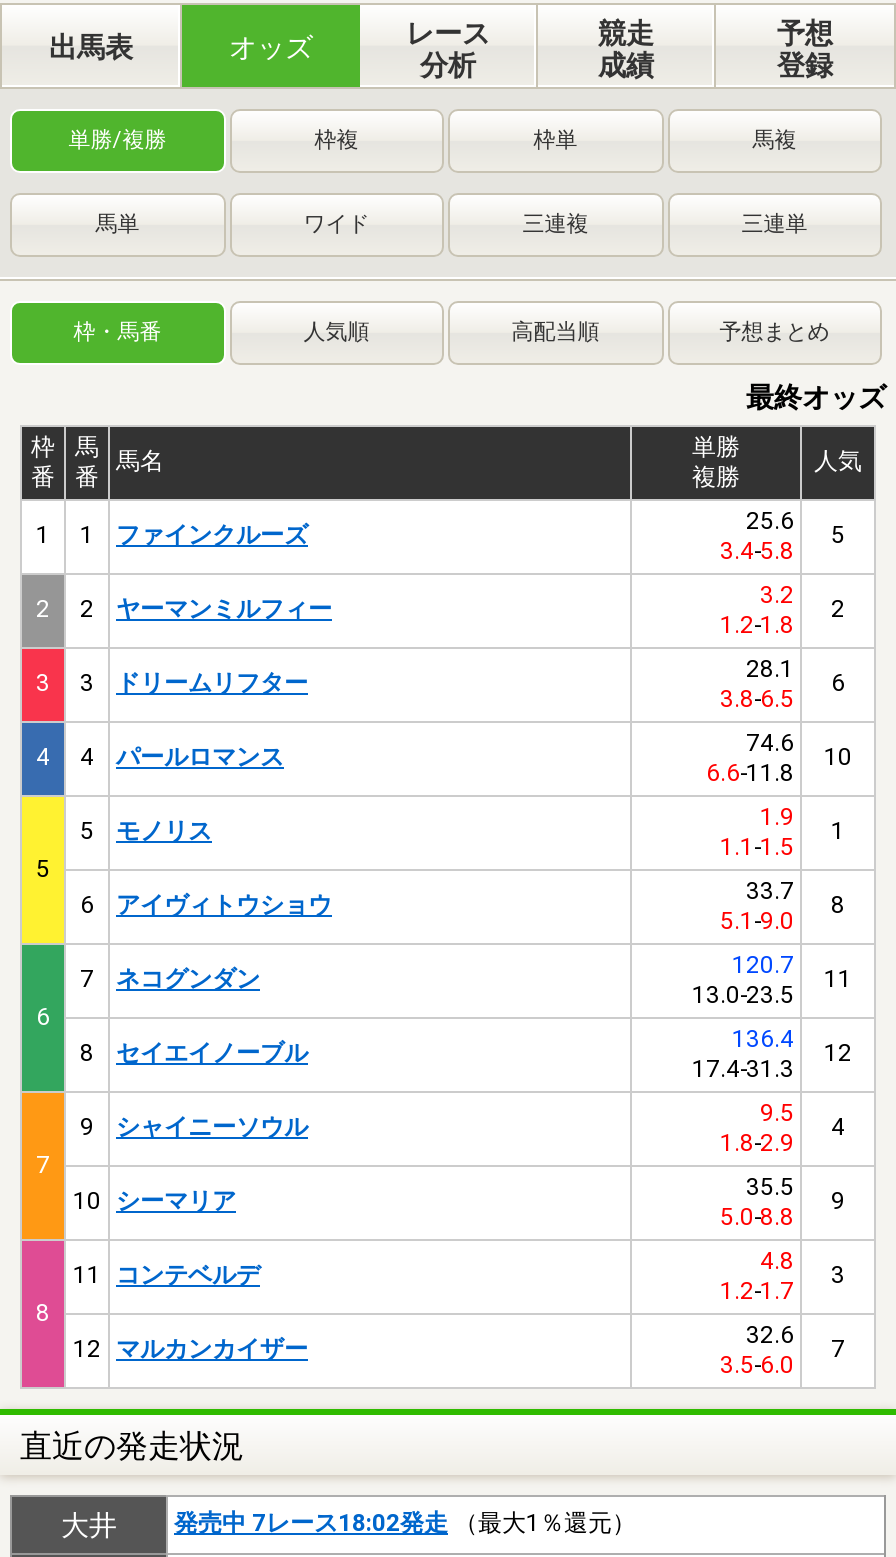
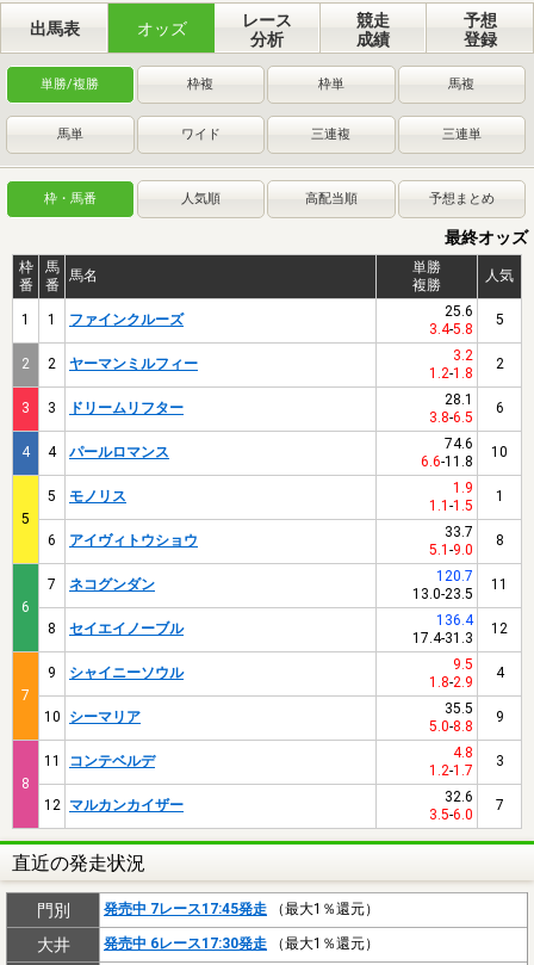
none -> [36,900,379,919] 門別 | 発売中 7レース17:45発走（最大1％還元）
[174,1509,636,1537] 発売中 7レース18:02発走（最大1％還元） -> [104,935,379,952] 発売中 6レース17:30発走（最大1％還元）

